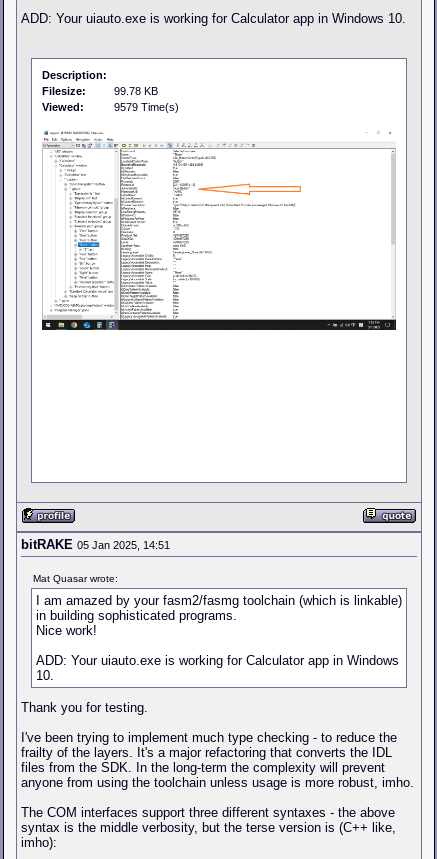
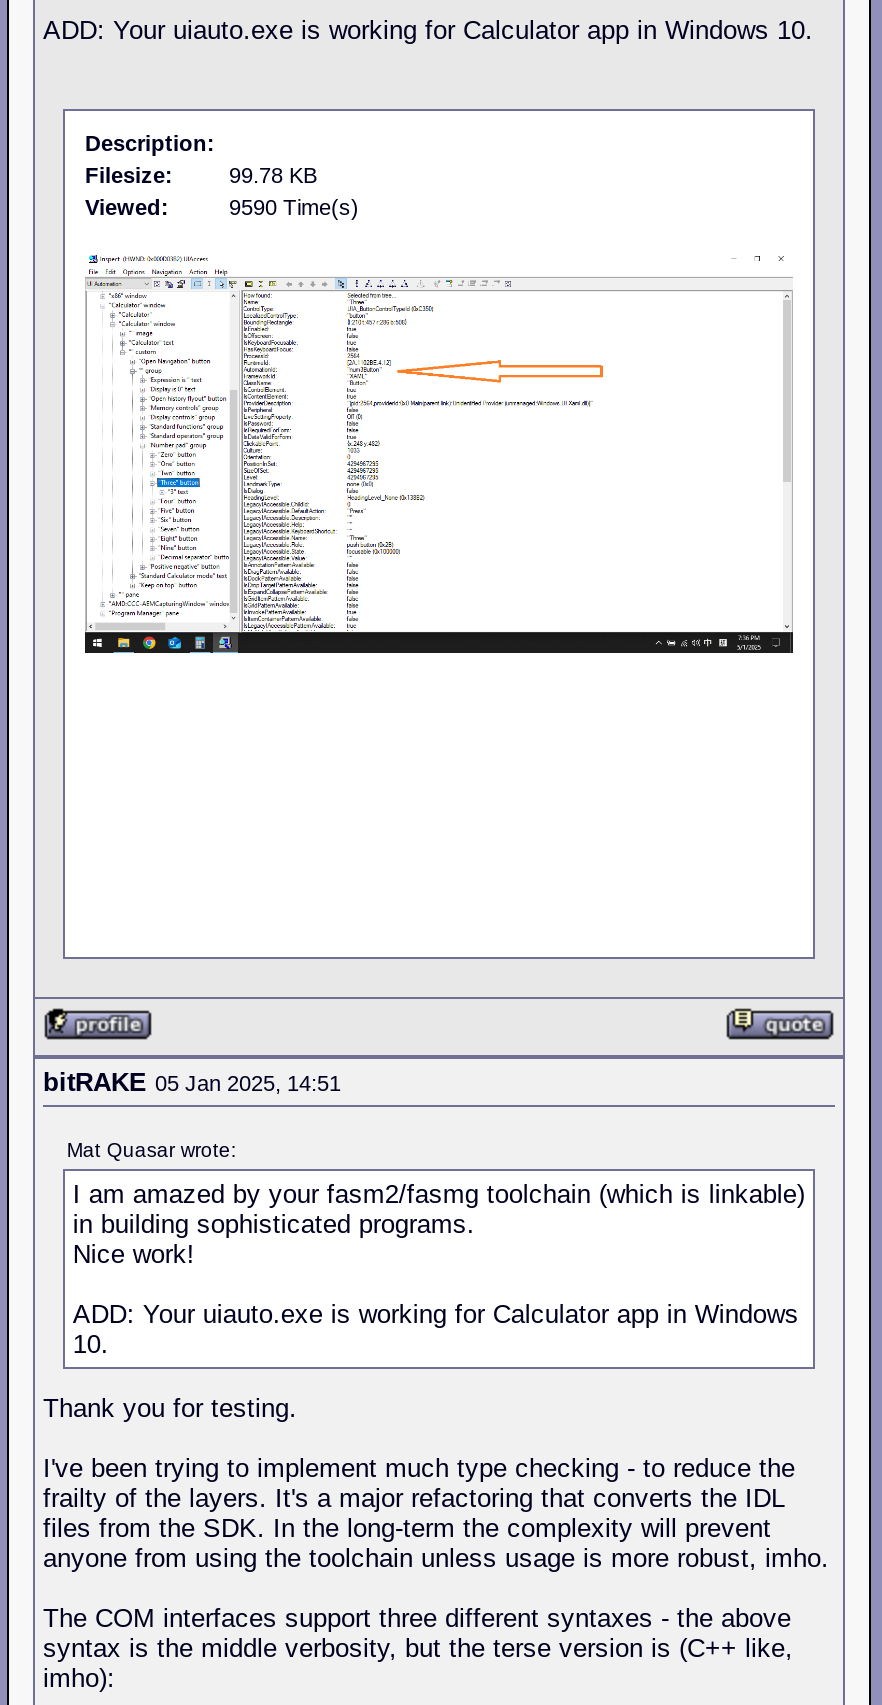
[114,101,179,113] 9579 Time(s) -> [229,195,359,219] 9590 Time(s)

